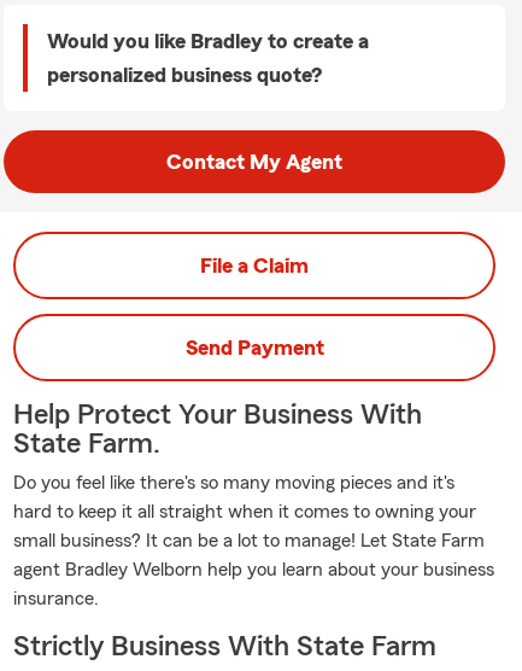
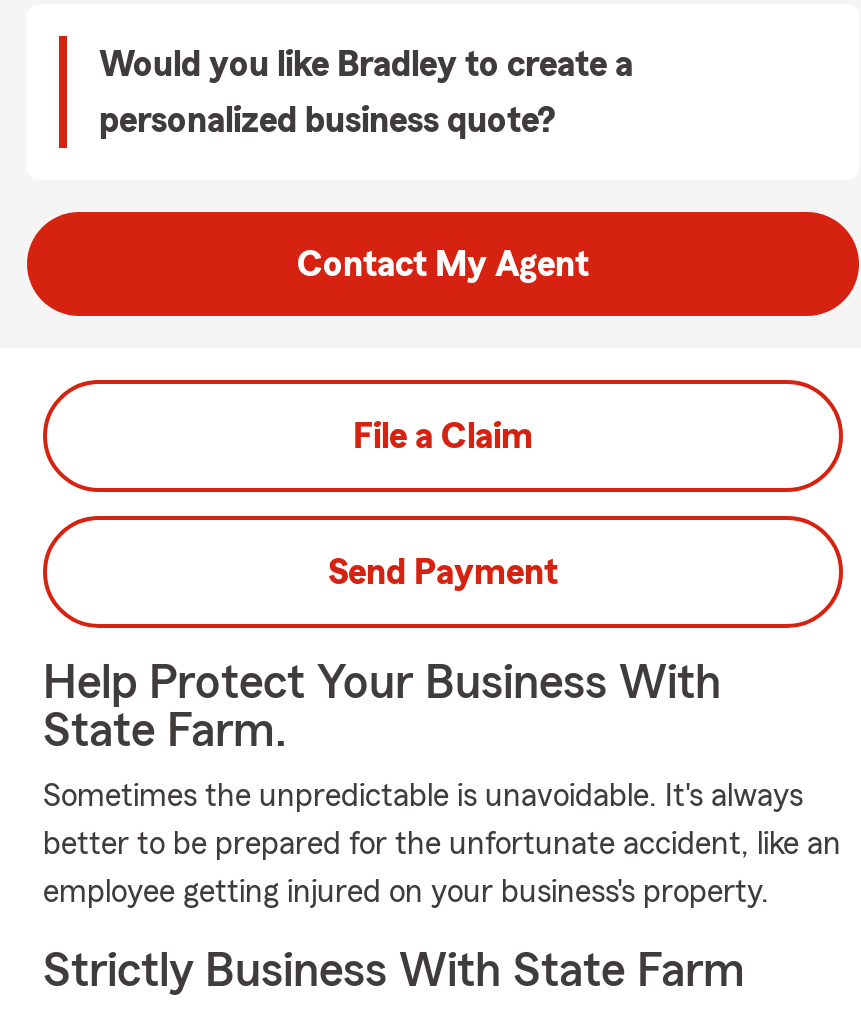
[13,473,494,608] Do you feel like there's so many moving pieces and it's | hard to keep it all straight when it comes to owning your | small business? It can be a lot to manage! Let State Farm | agent Bradley Welborn help you learn about your business | insurance. -> [43,780,841,908] Sometimes the unpredictable is unavoidable. It's always | better to be prepared for the unfortunate accident, like an | employee getting injured on your business's property.

